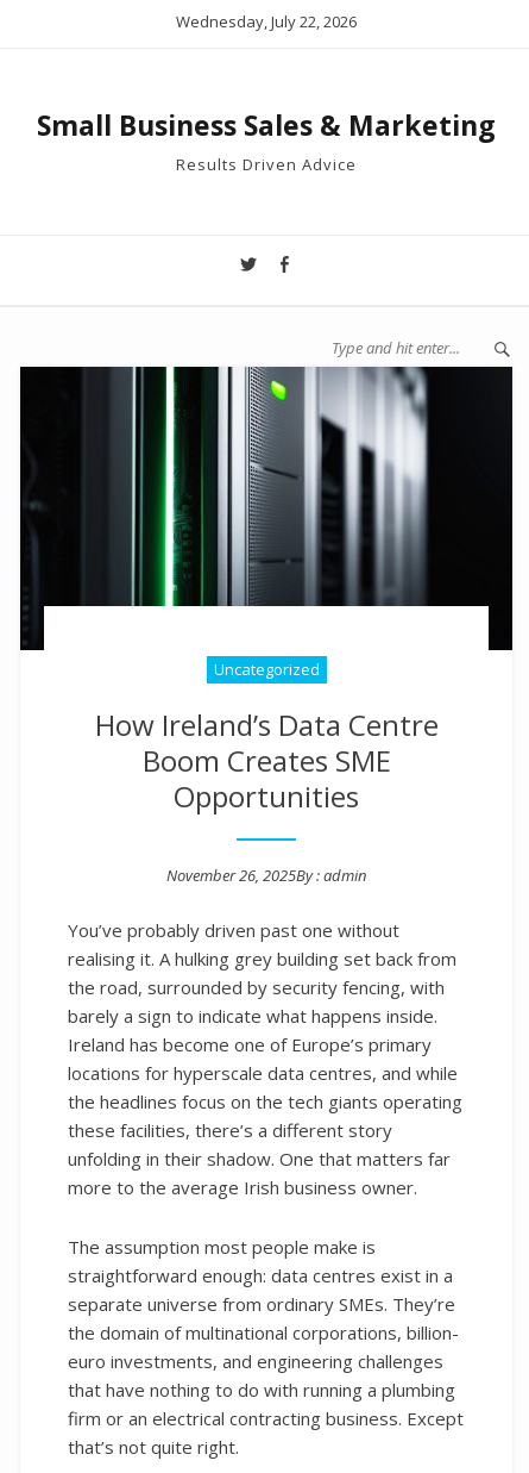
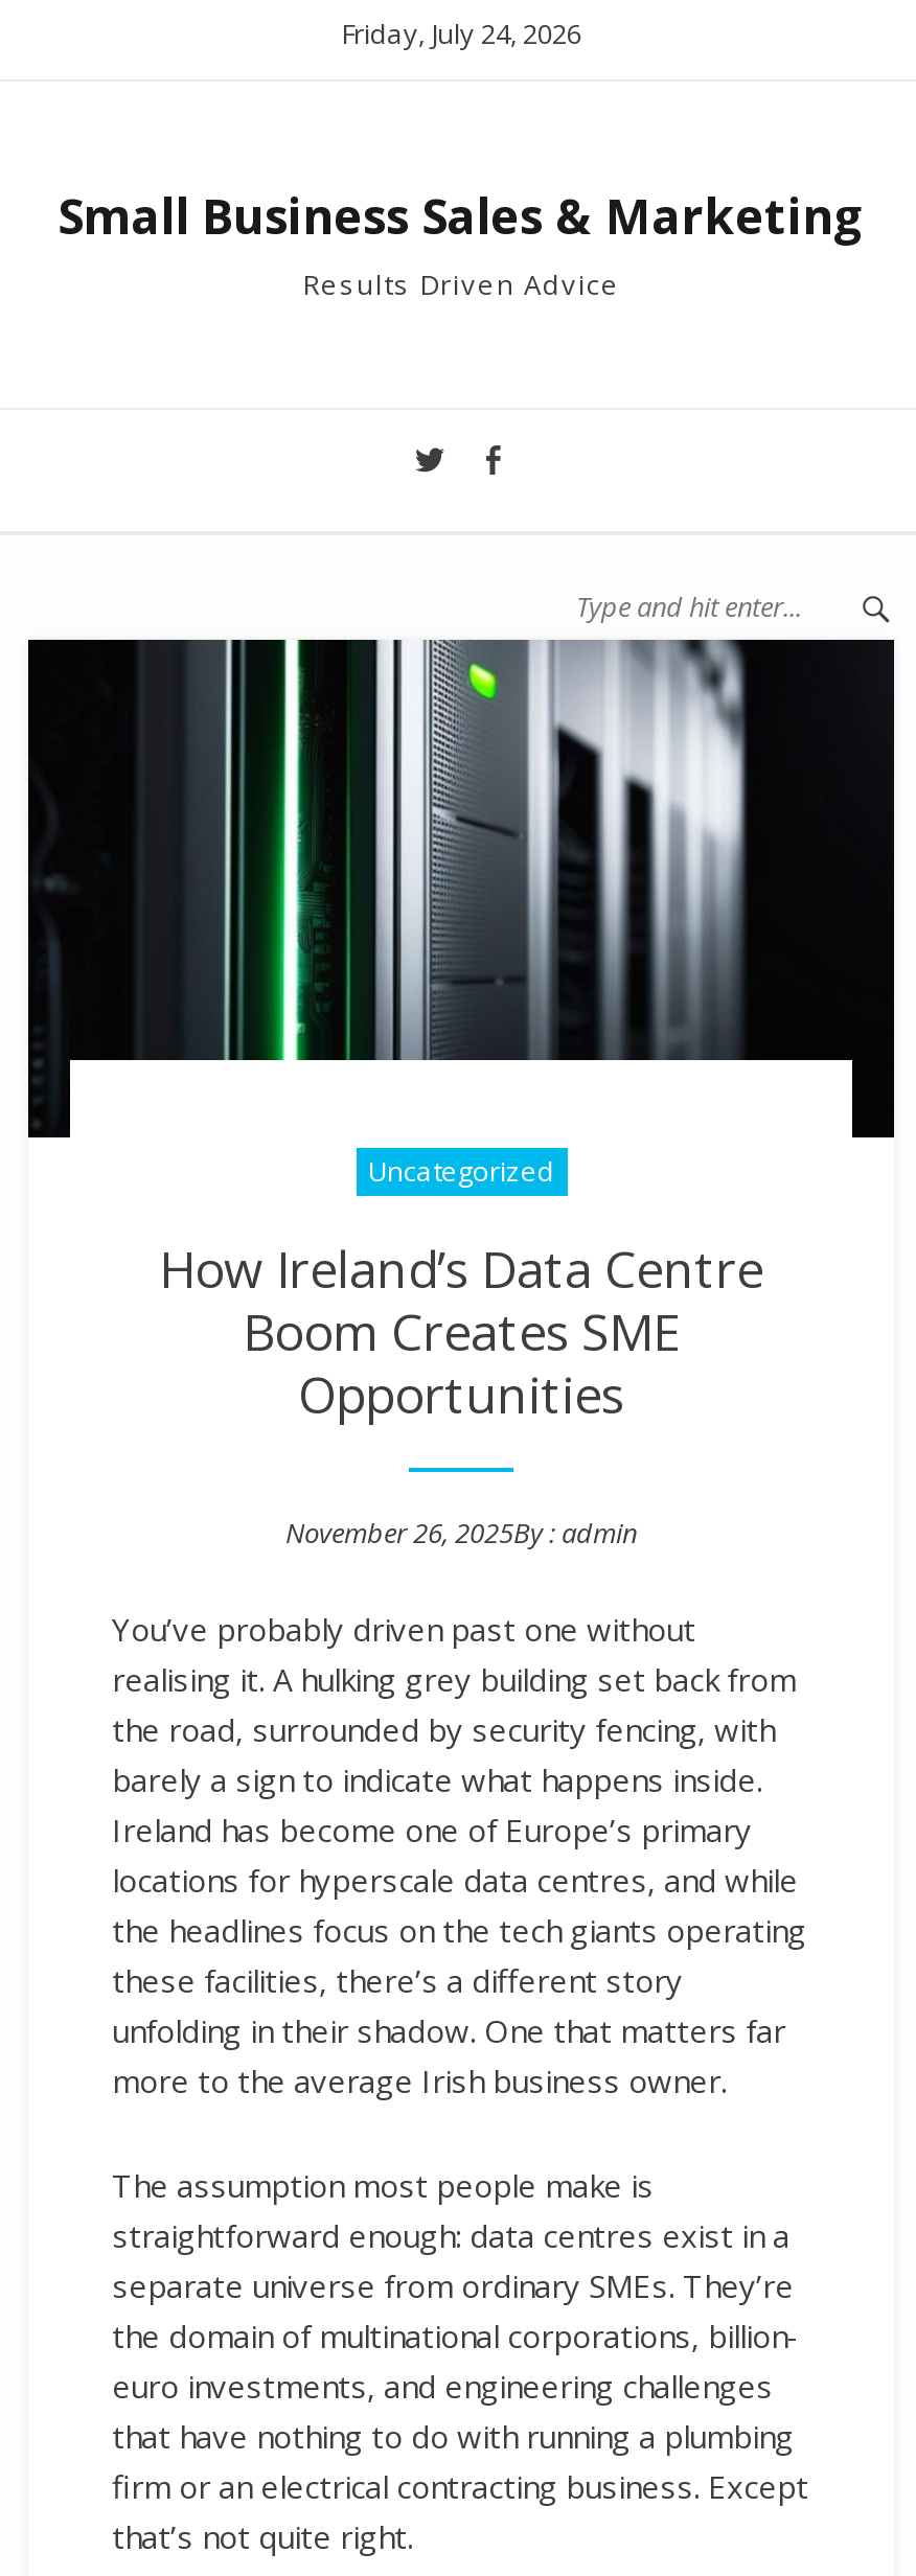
[176,11,357,32] Wednesday, July 22, 2026 -> [341,15,581,52] Friday, July 24, 2026

